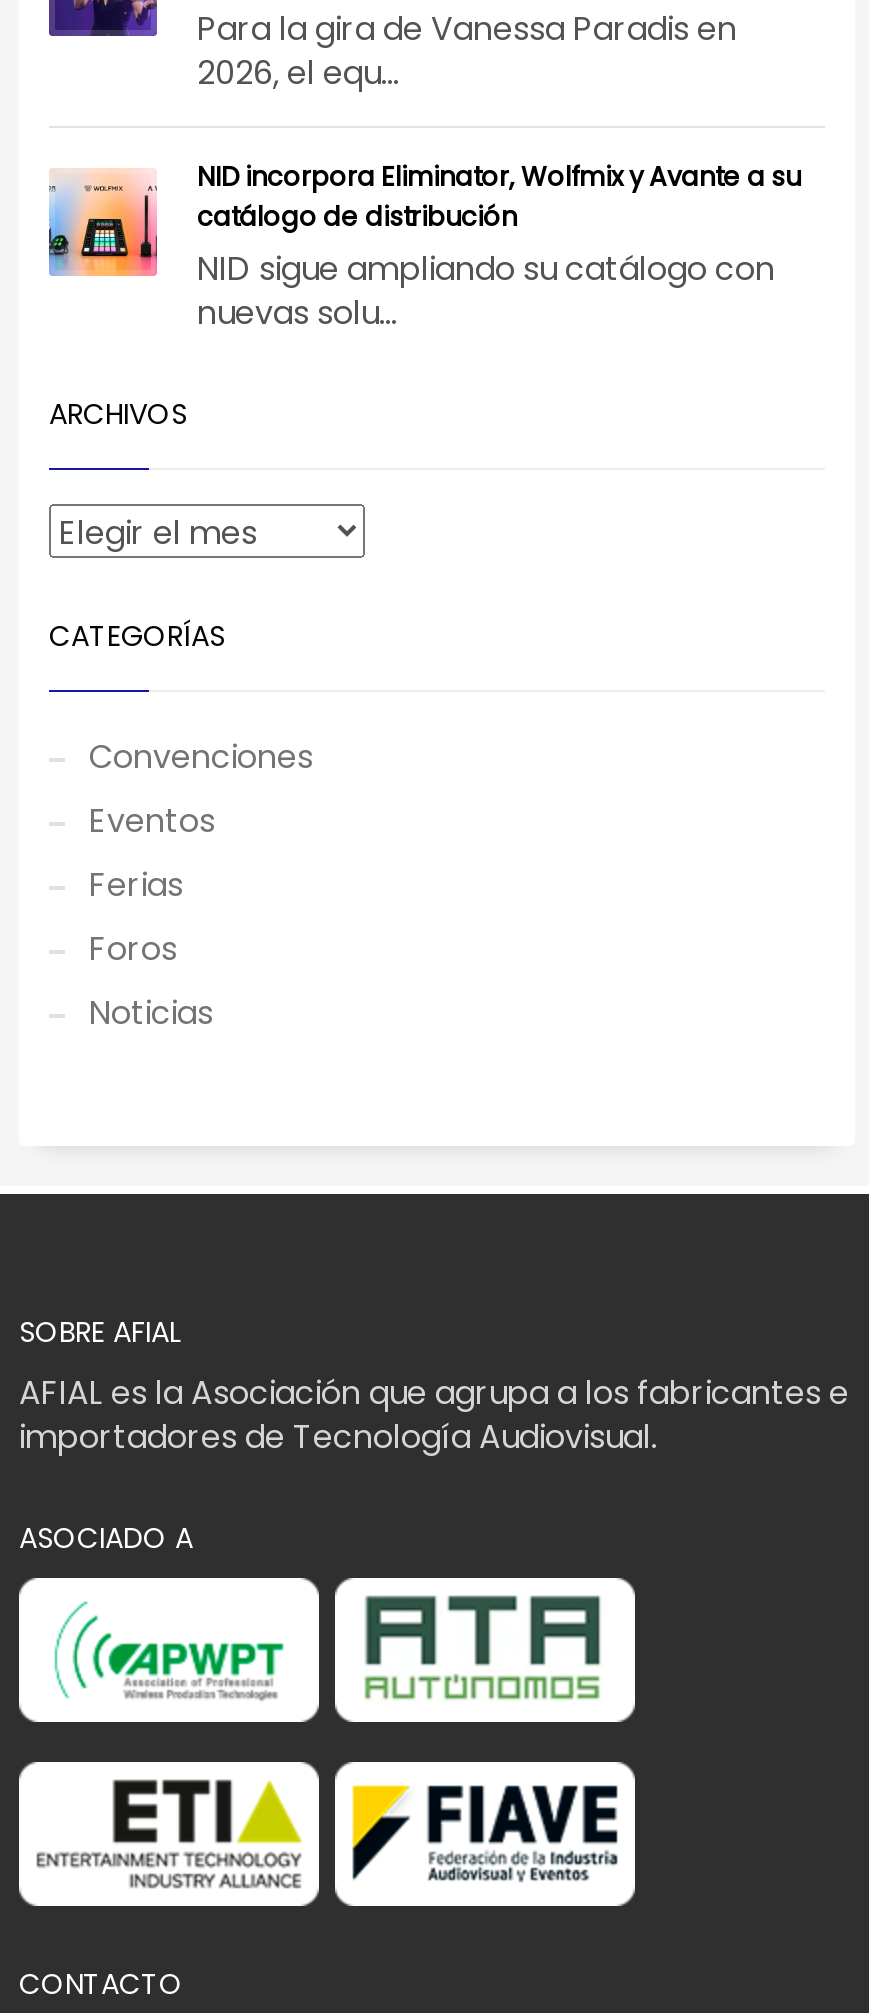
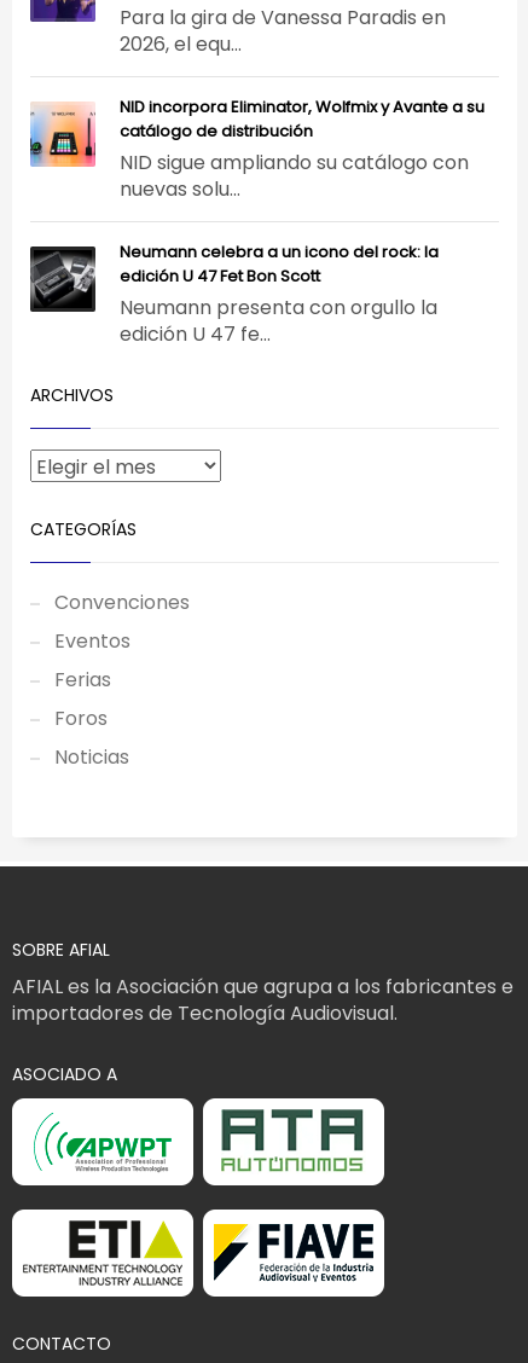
none -> [29,240,439,348] [image] | Neumann celebra a un icono del rock: la | edición U 47 Fet Bon Scott | Neumann presenta con orgullo la | edición U 47 fe...

